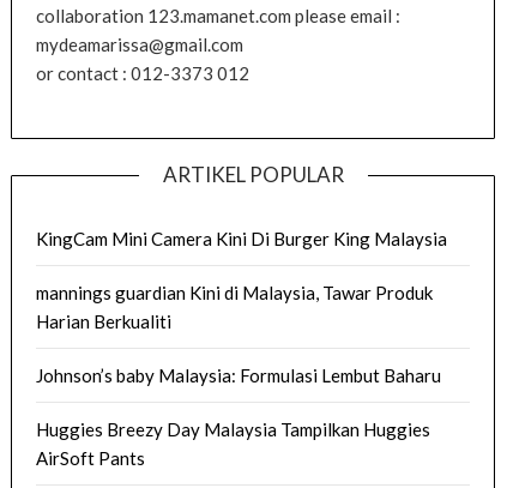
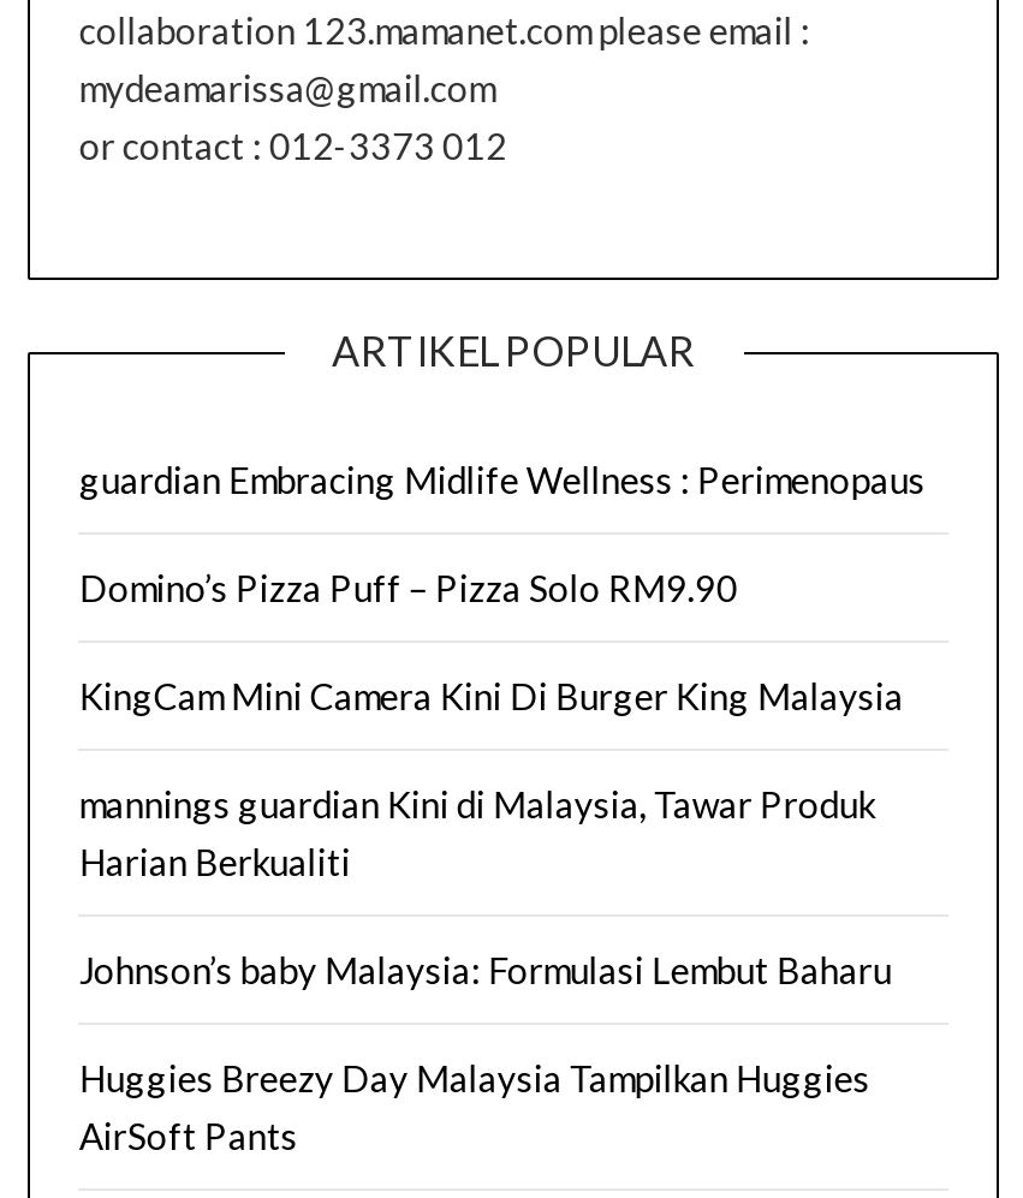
none -> [79,457,925,608] guardian Embracing Midlife Wellness : Perimenopaus | Domino’s Pizza Puff – Pizza Solo RM9.90

